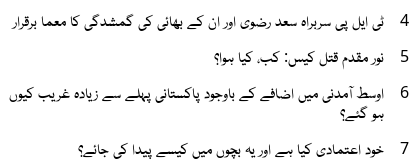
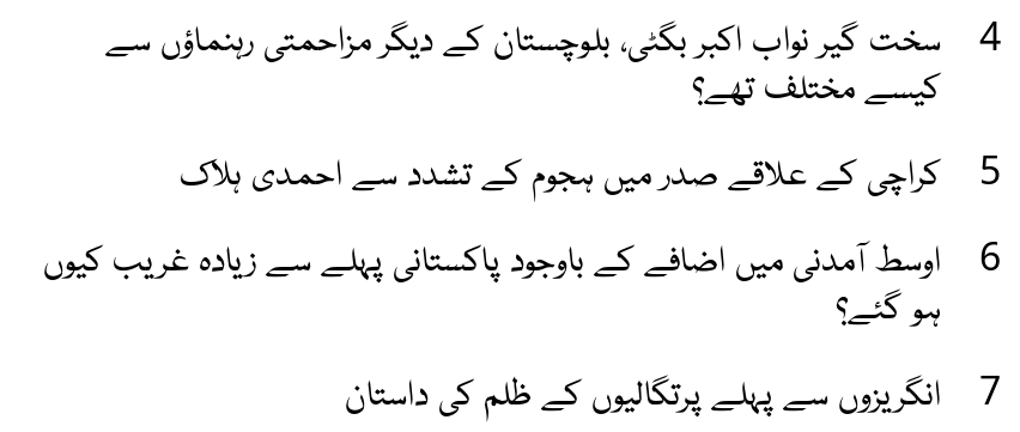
[13,9,384,31] ٹی ایل پی سربراہ سعد رضوی اور ان کے بھائی کی گمشدگی کا معما برقرار -> [105,11,941,111] سخت گیر نواب اکبر بگٹی، بلوچستان کے دیگر مزاحمتی رہنماؤں سے | کیسے مختلف تھے؟
[214,45,384,67] نور مقدم قتل کیس: کب، کیا ہوا؟ -> [180,145,941,197] کراچی کے علاقے صدر میں ہجوم کے تشدد سے احمدی ہلاک
[78,137,384,159] خود اعتمادی کیا ہے اور یہ بچوں میں کیسے پیدا کی جائے؟ -> [345,365,941,417] انگریزوں سے پہلے پرتگالیوں کے ظلم کی داستان

